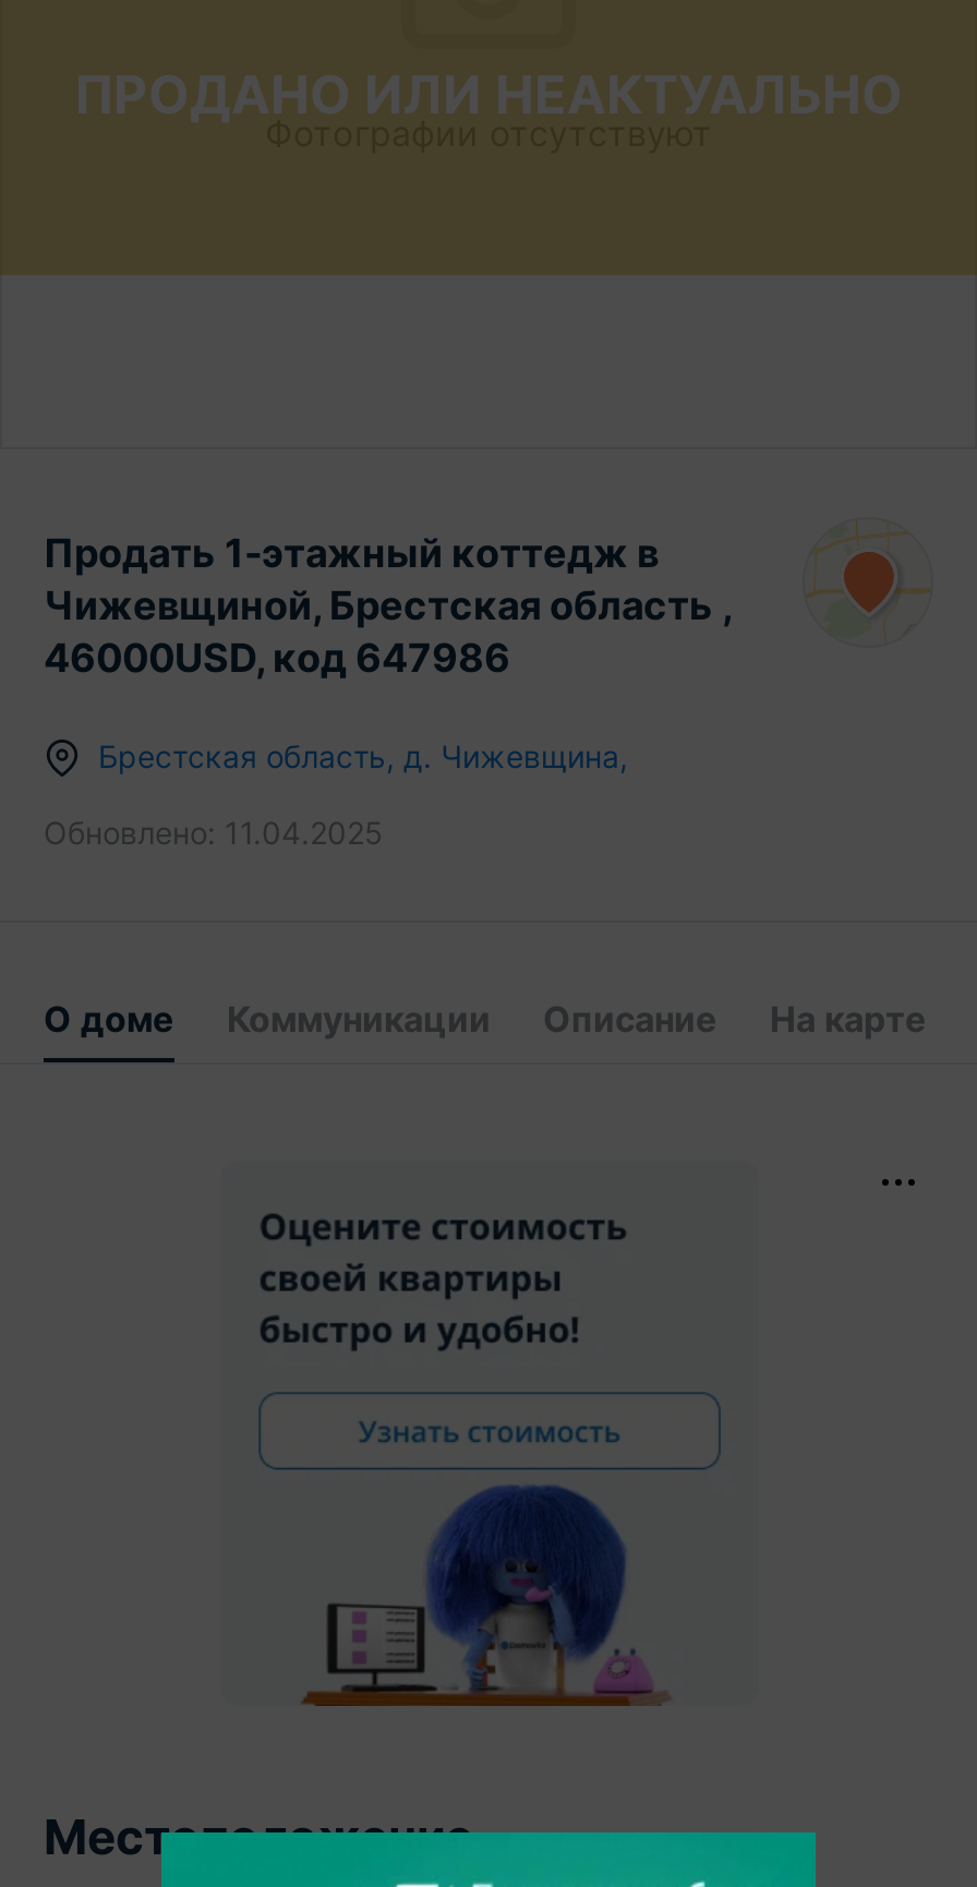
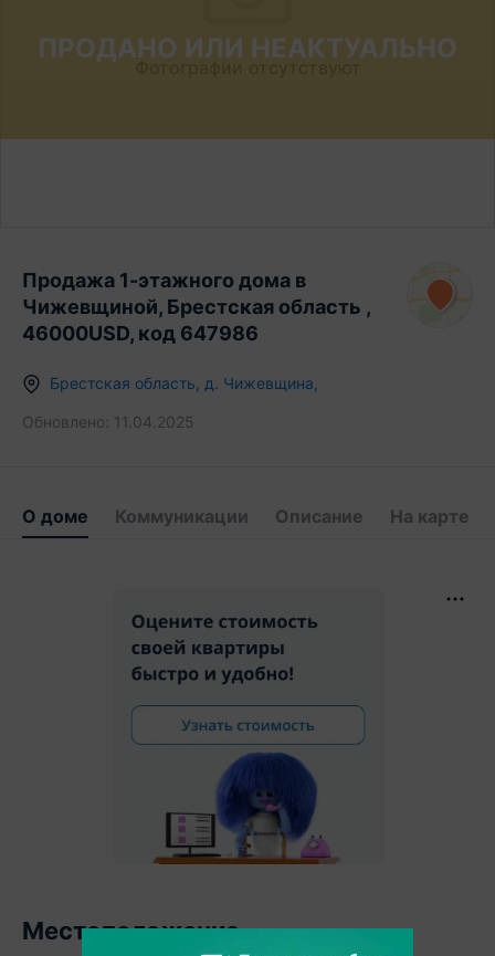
[44,530,659,576] Продать 1-этажный коттедж в -> [22,269,306,292] Продажа 1-этажного дома в

